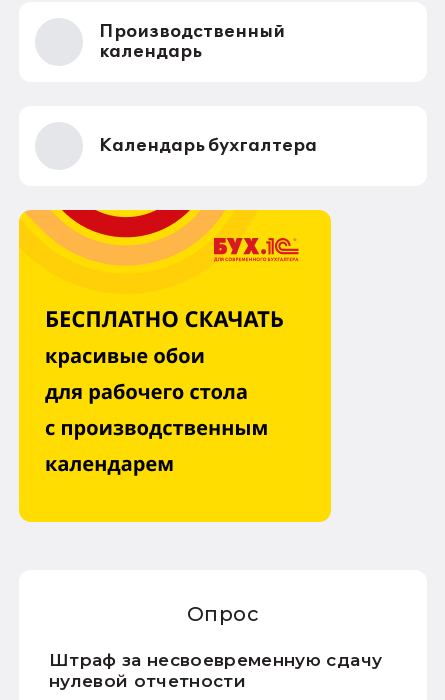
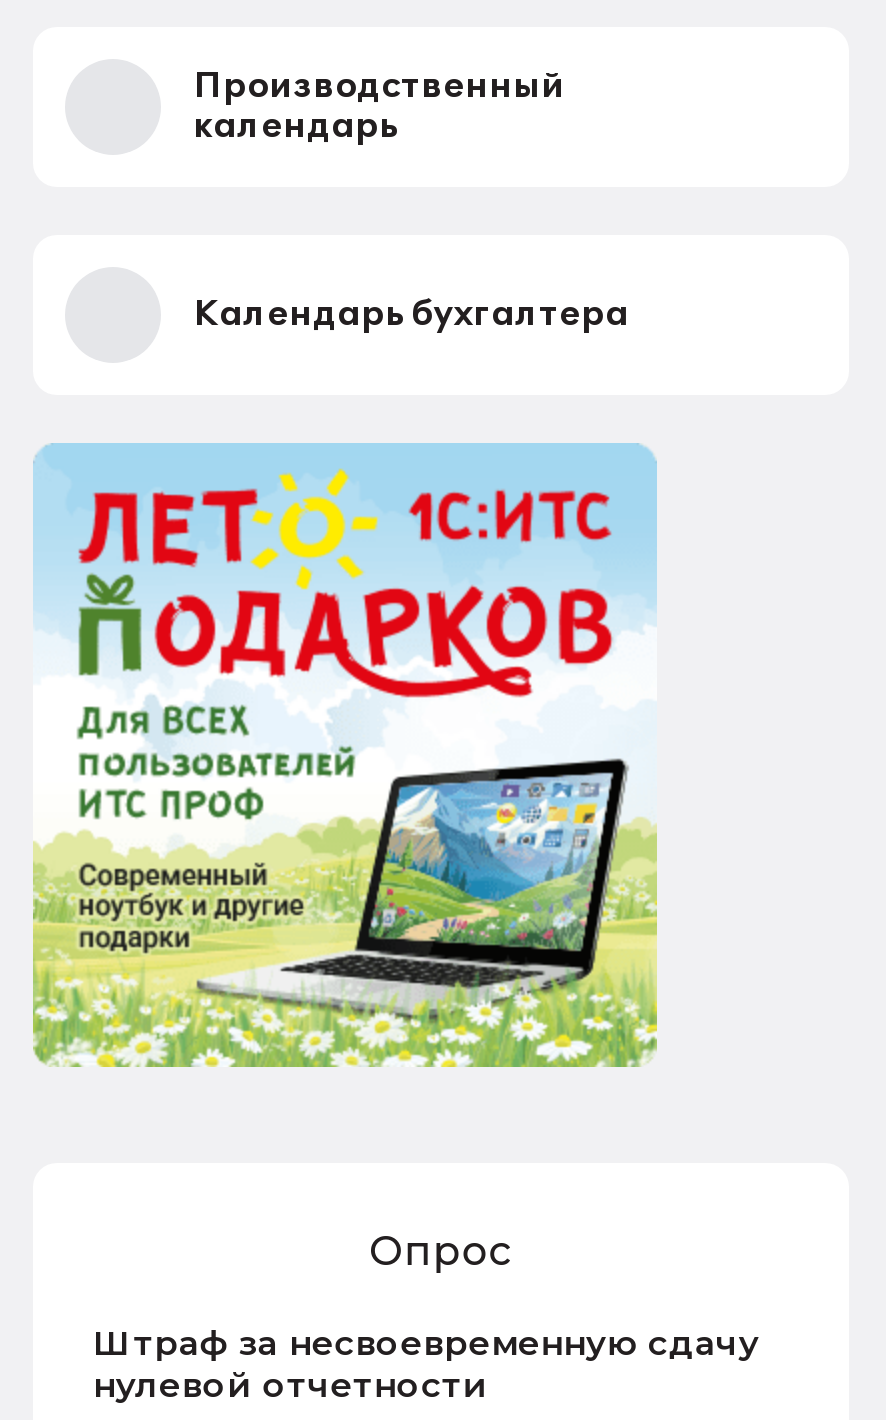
[18,209,332,523] [image] -> [31,443,659,1069] [image]

